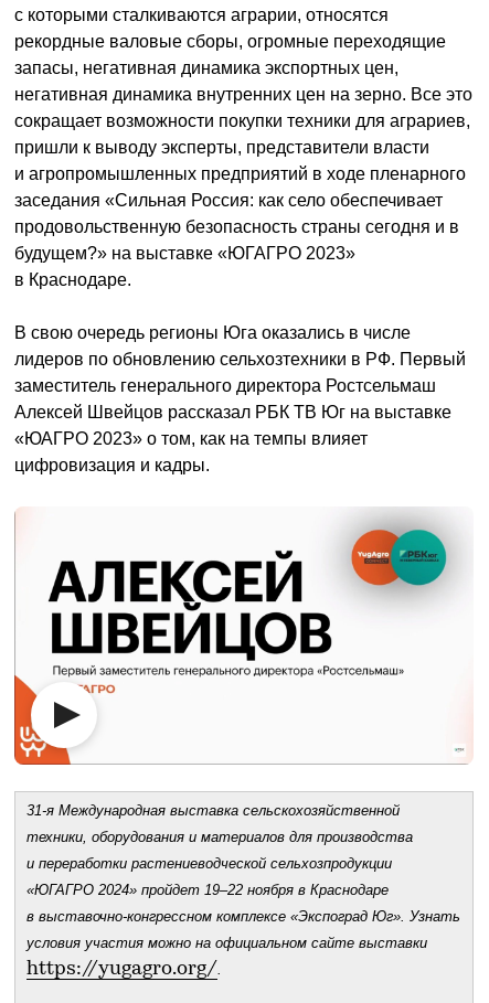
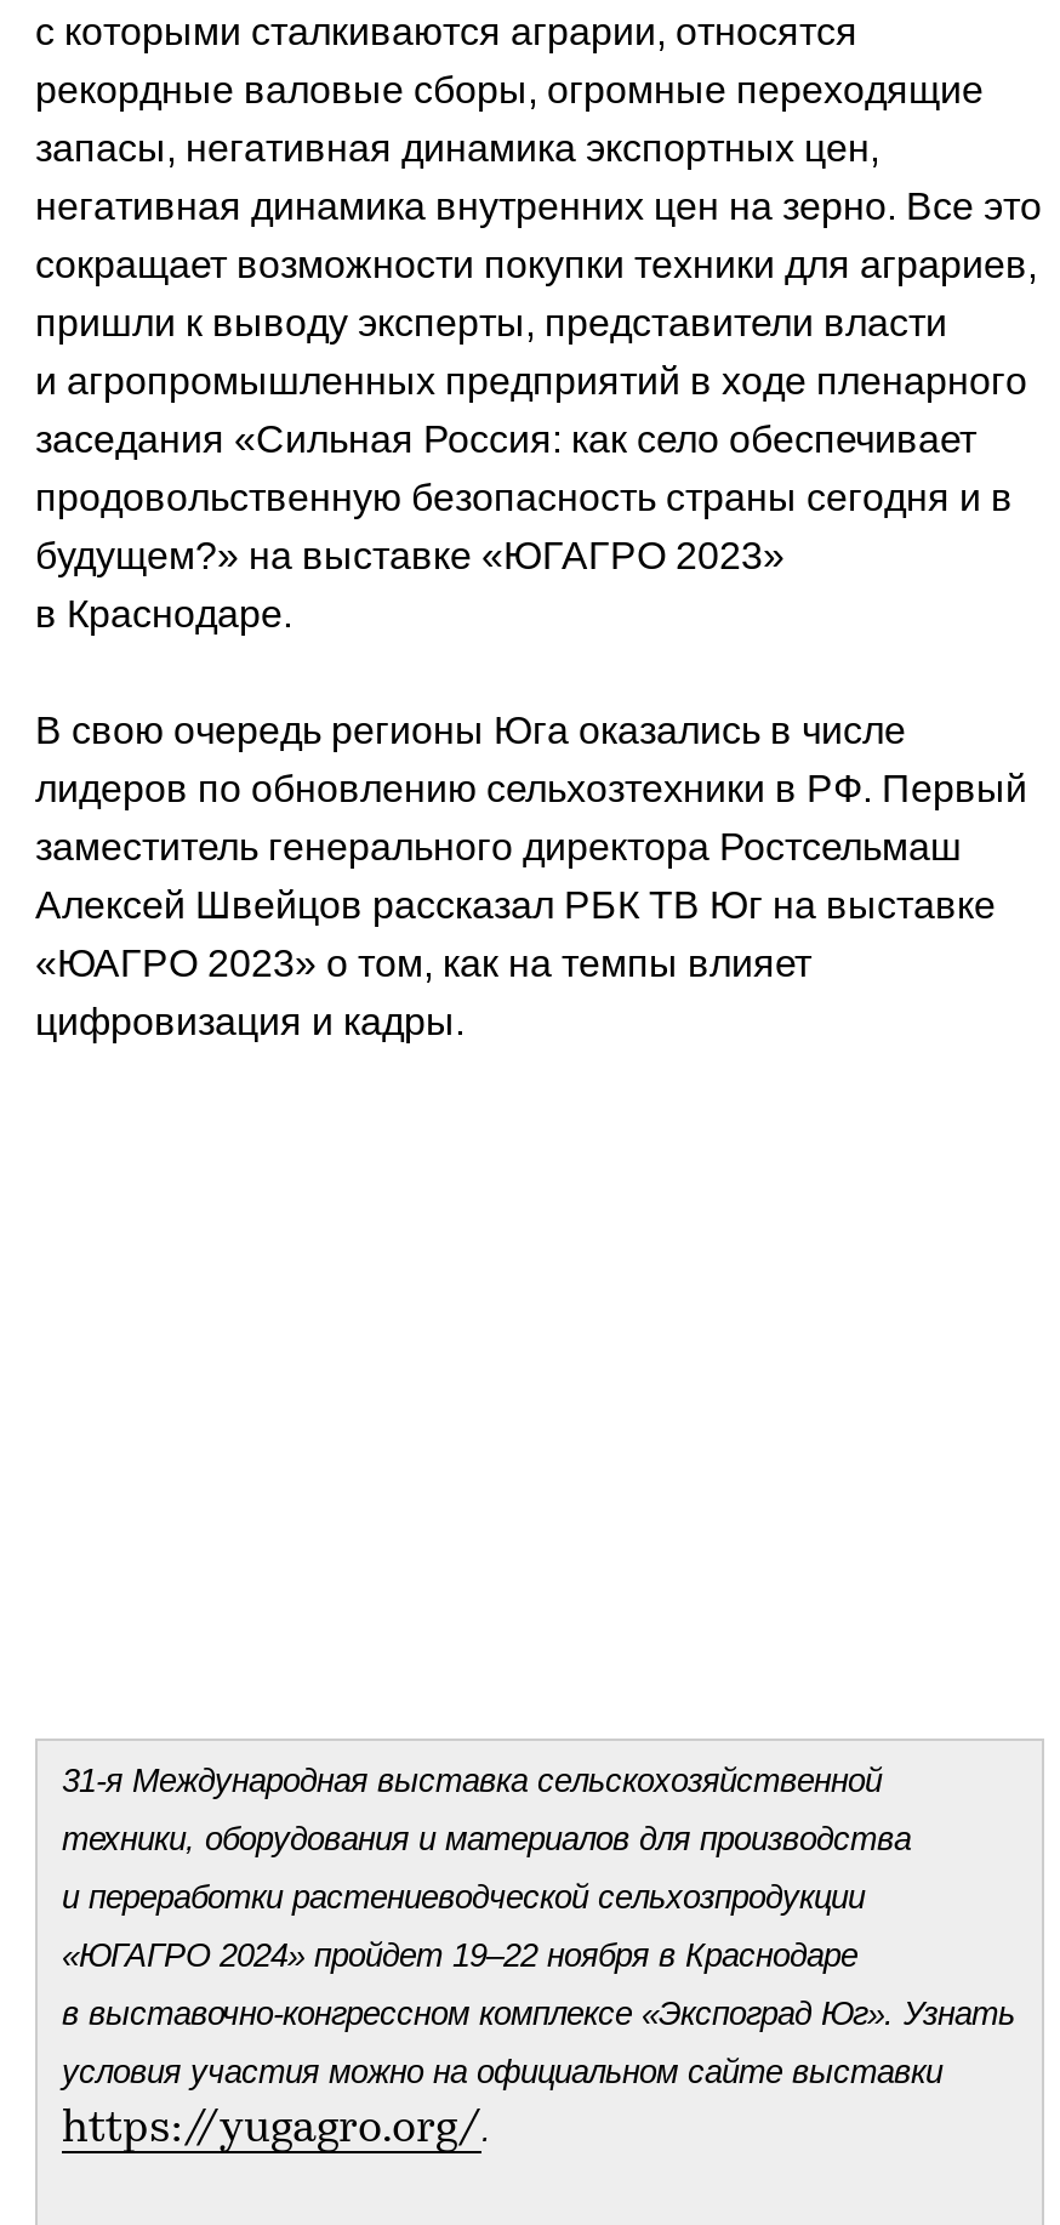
[13,510,467,766] [image] -> none

